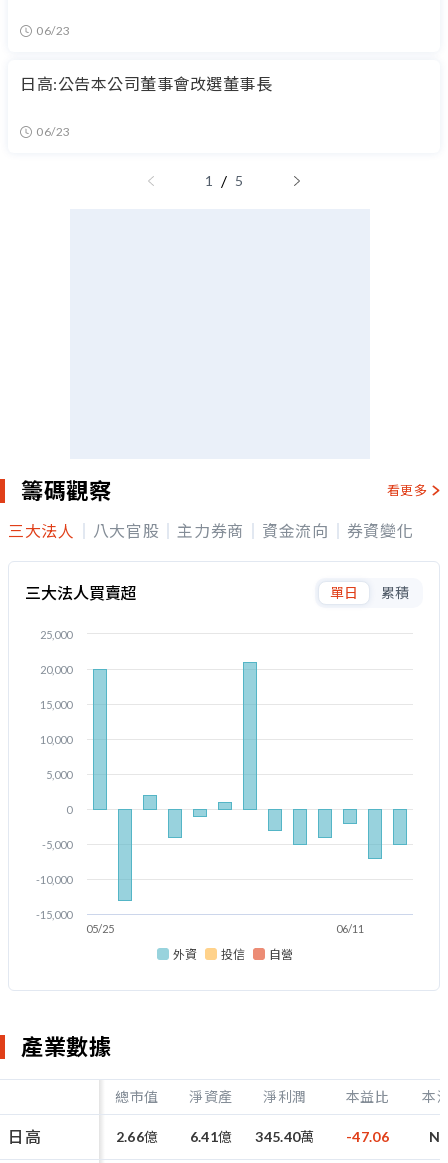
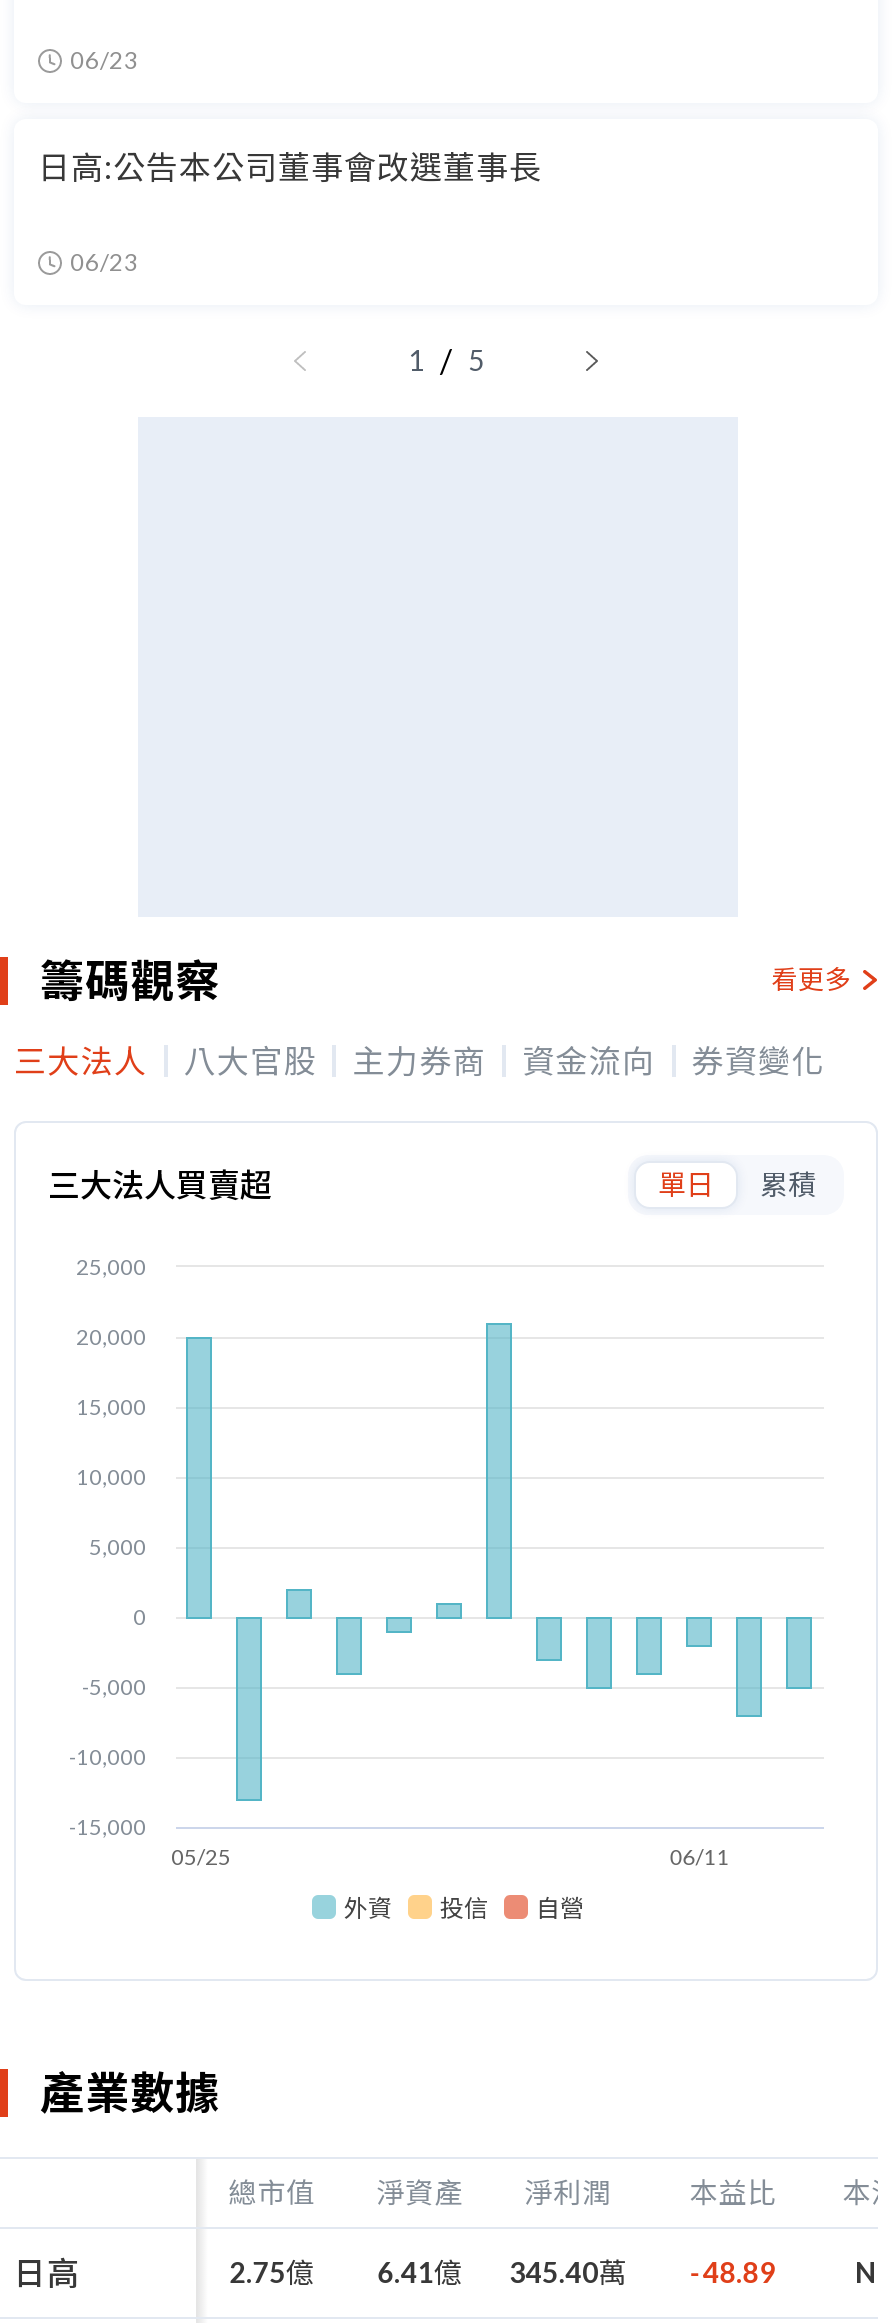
[116,1128,158,1145] 2.66億 -> [229,2255,314,2289] 2.75億
[346,1128,389,1145] -47.06 -> [690,2255,776,2289] -48.89

